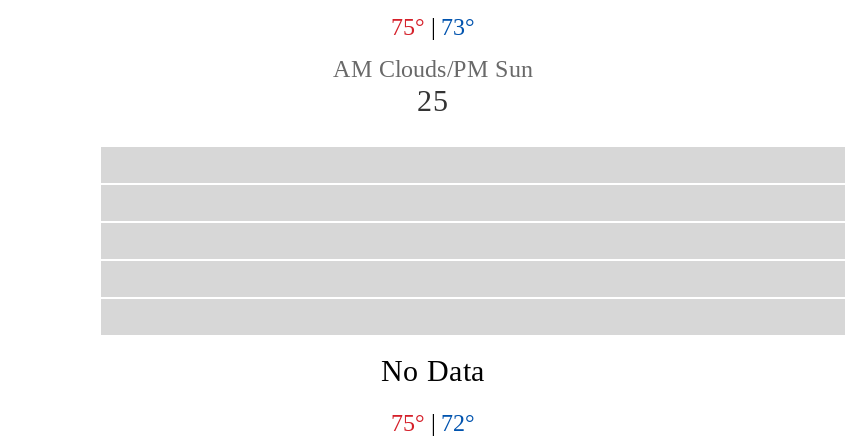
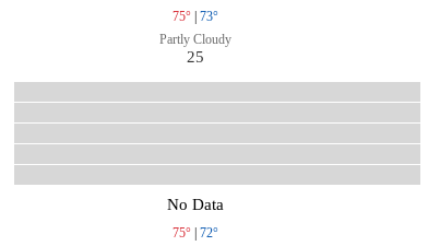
[333,54,533,82] AM Clouds/PM Sun -> [159,31,231,47] Partly Cloudy

